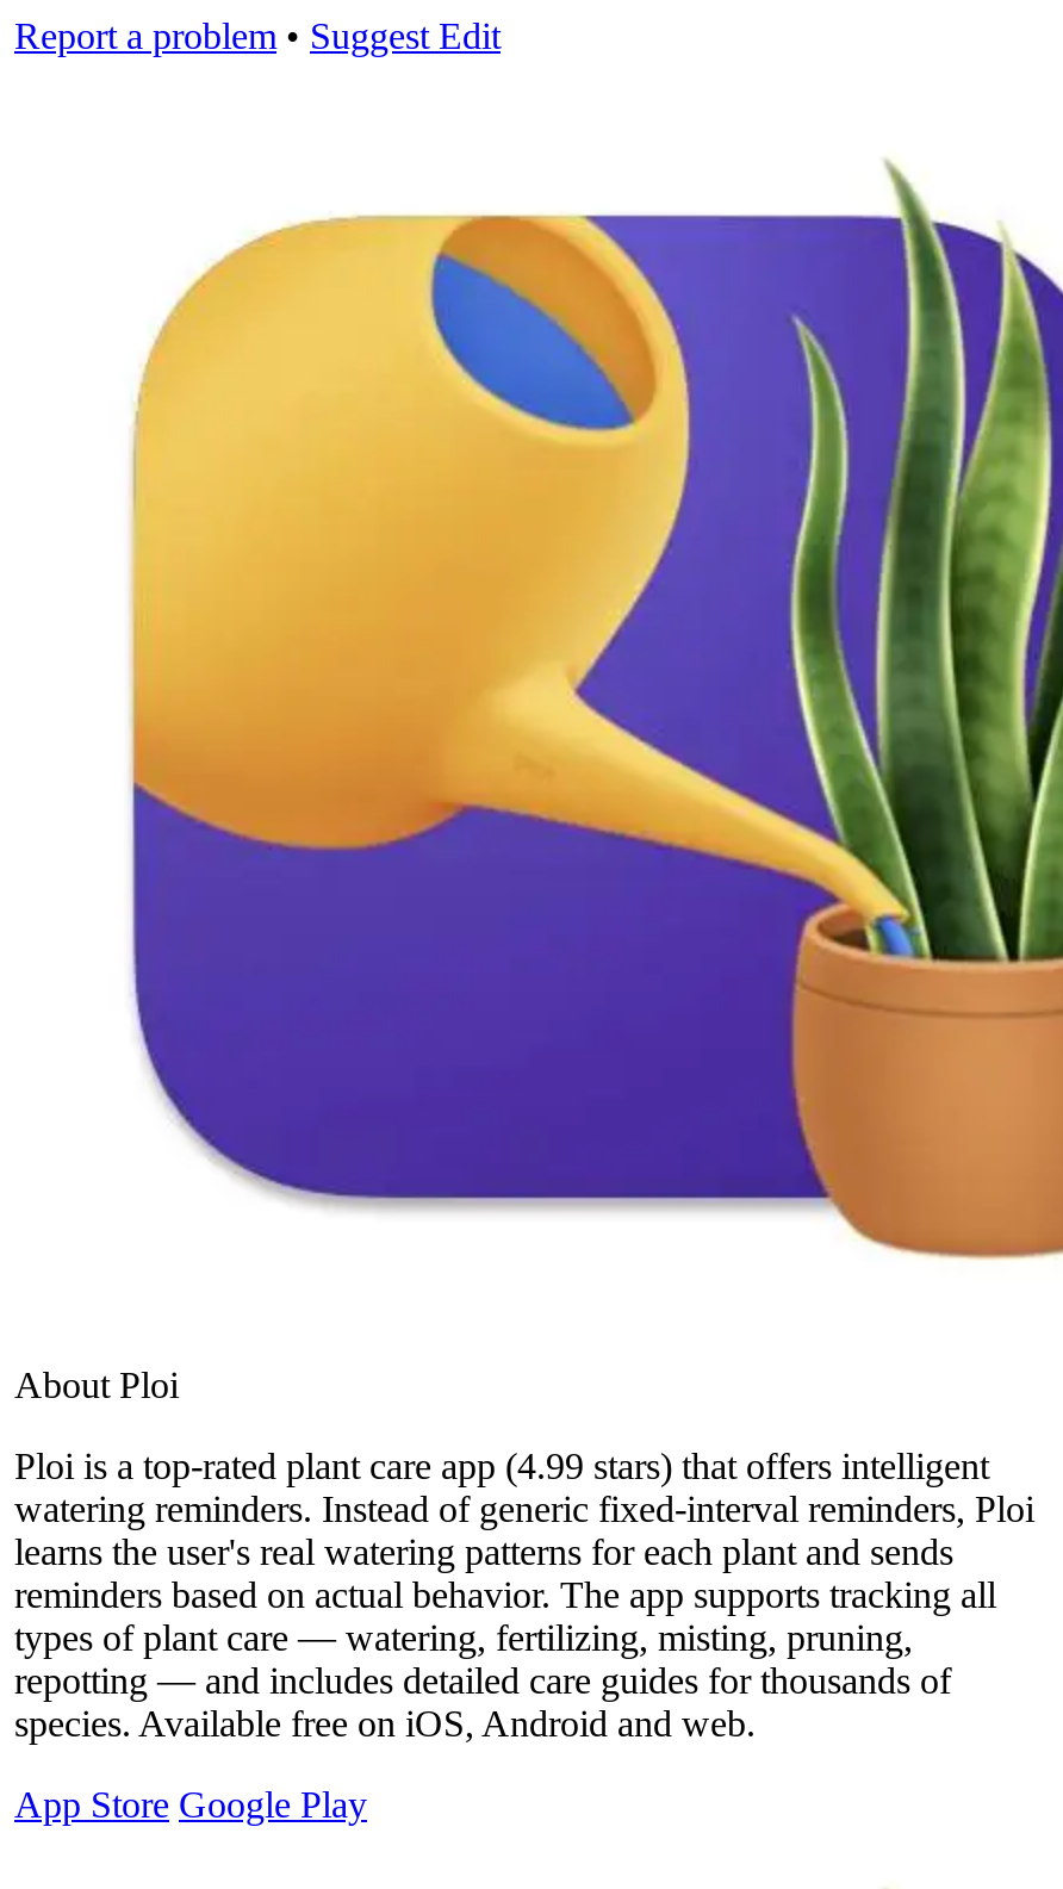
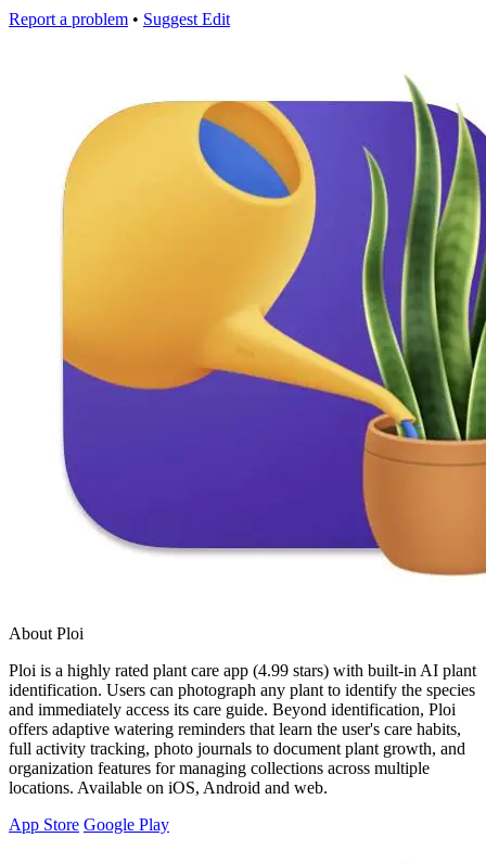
[14,1445,1034,1743] Ploi is a top-rated plant care app (4.99 stars) that offers intelligent | watering reminders. Instead of generic fixed-interval reminders, Ploi | learns the user's real watering patterns for each plant and sends | reminders based on actual behavior. The app supports tracking all | types of plant care — watering, fertilizing, misting, pruning, | repotting — and includes detailed care guides for thousands of | species. Available free on iOS, Android and web. -> [9,661,476,796] Ploi is a highly rated plant care app (4.99 stars) with built-in AI plant | identification. Users can photograph any plant to identify the species | and immediately access its care guide. Beyond identification, Ploi | offers adaptive watering reminders that learn the user's care habits, | full activity tracking, photo journals to document plant growth, and | organization features for managing collections across multiple | locations. Available on iOS, Android and web.

